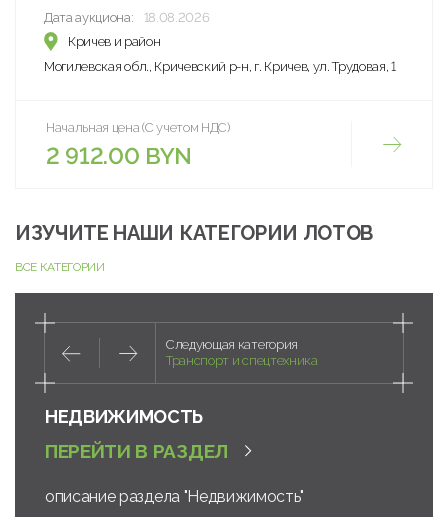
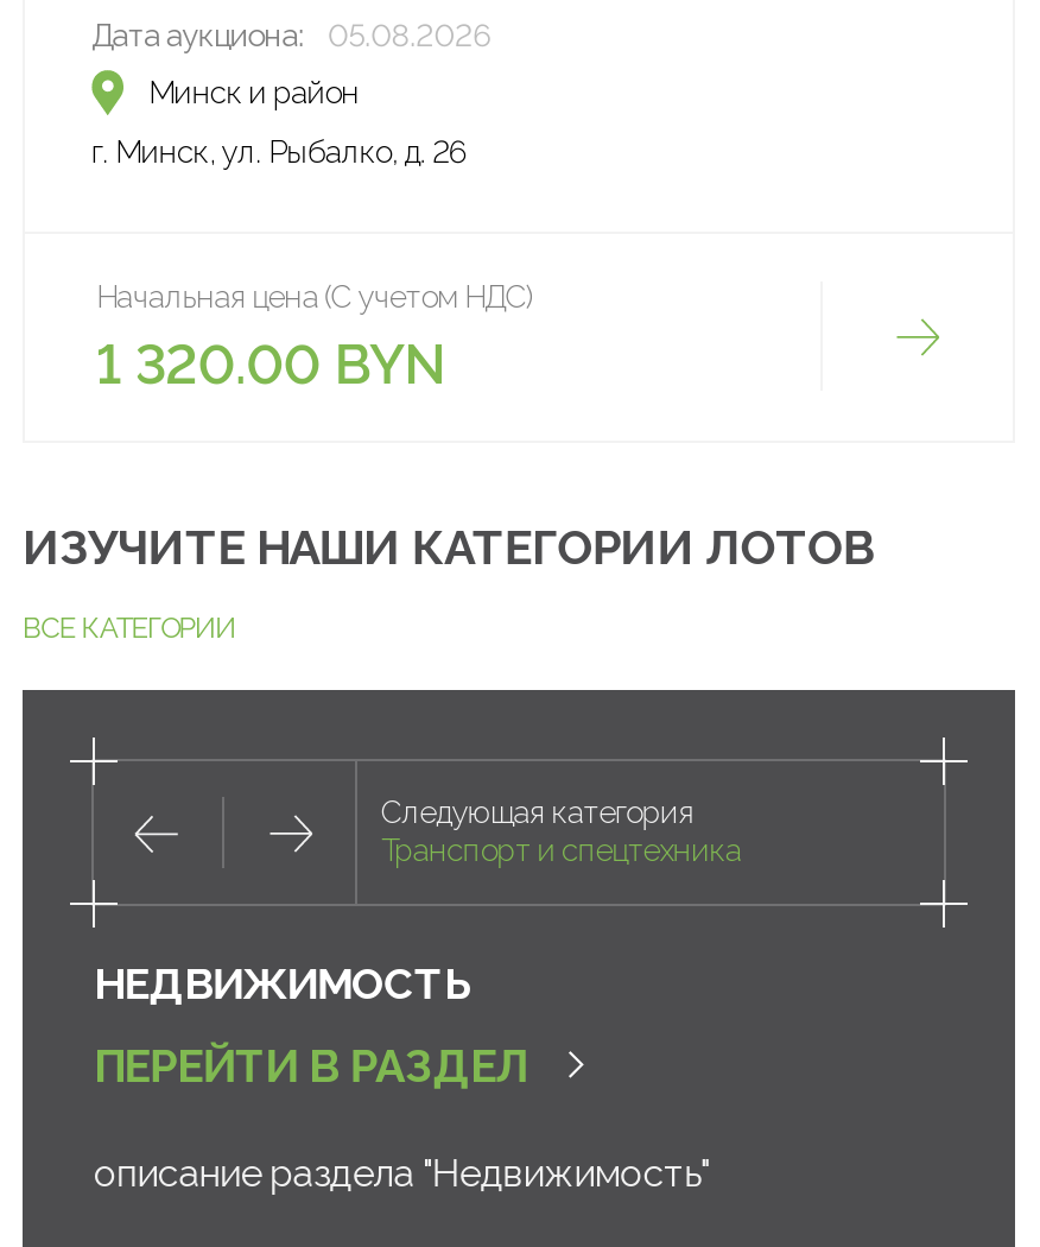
[44,10,209,25] Дата аукциона: 18.08.2026 -> [91,19,491,54] Дата аукциона: 05.08.2026
[68,34,160,49] Кричев и район -> [148,76,359,111] Минск и район
[44,59,396,74] Могилевская обл., Кричевский р-н, г. Кричев, ул. Трудовая, 1 -> [91,135,467,171] г. Минск, ул. Рыбалко, д. 26
[46,142,192,169] 2 912.00 BYN -> [96,332,446,396] 1 320.00 BYN

